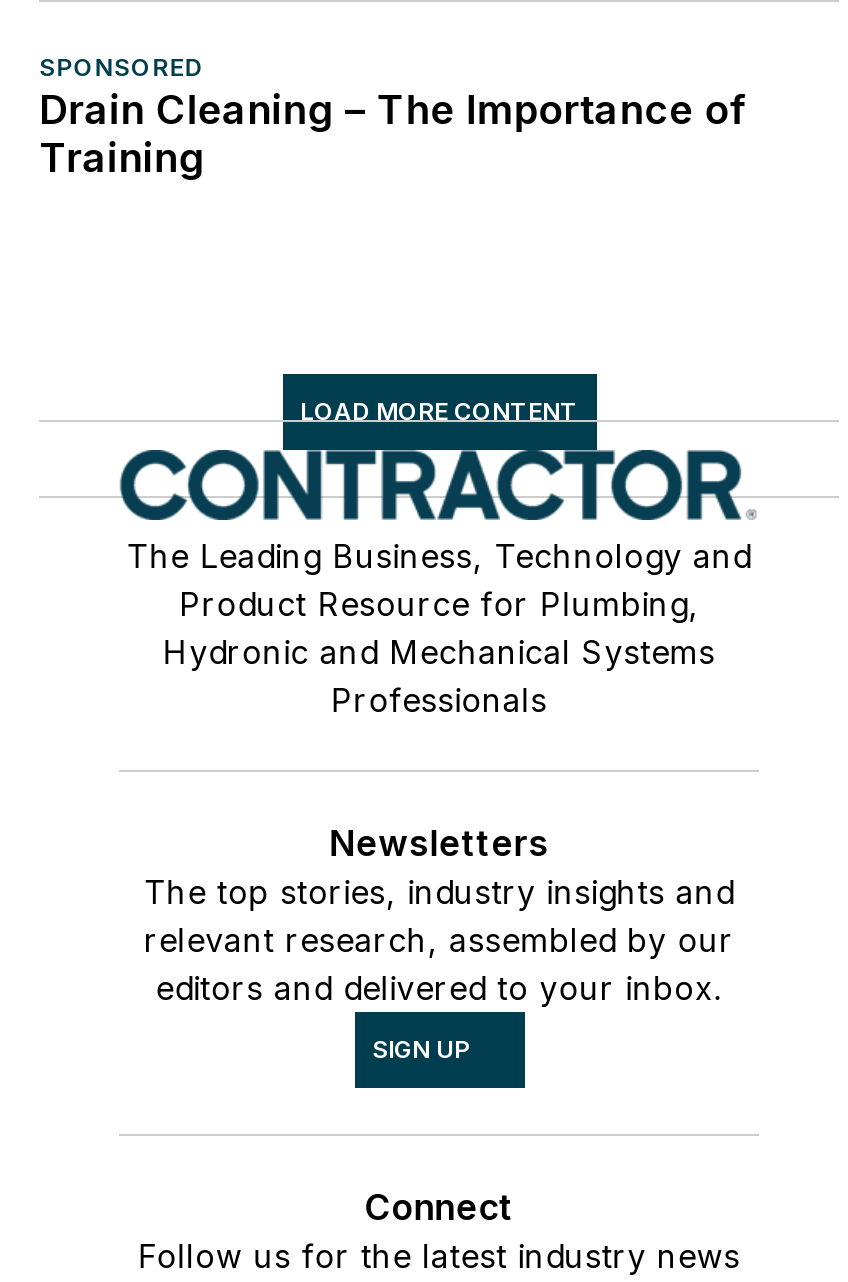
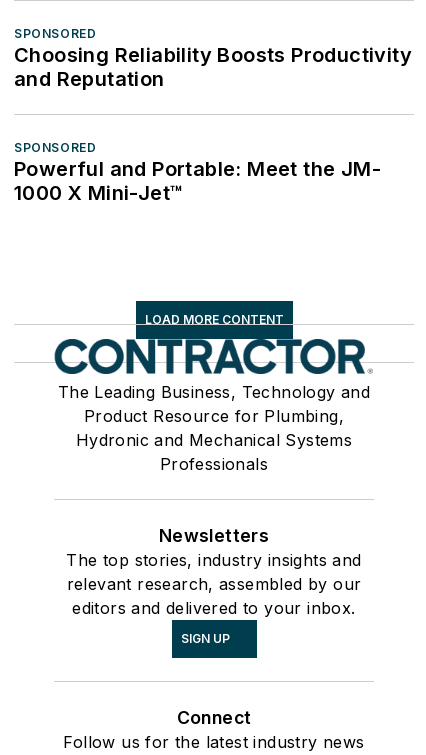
[39,86,748,182] Drain Cleaning – The Importance of | Training -> [14,43,412,205] Choosing Reliability Boosts Productivity | and Reputation | SPONSORED | Powerful and Portable: Meet the JM- | 1000 X Mini-Jet™

